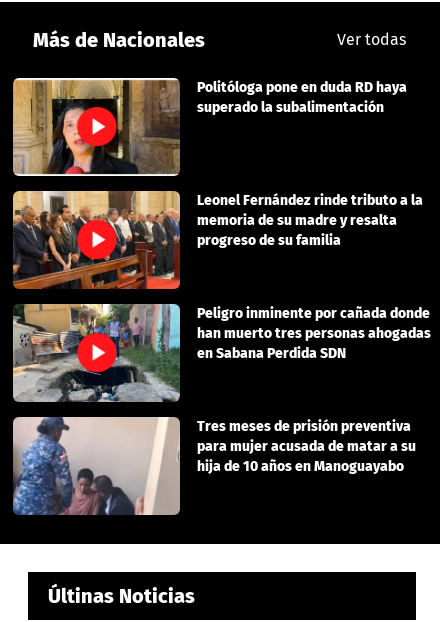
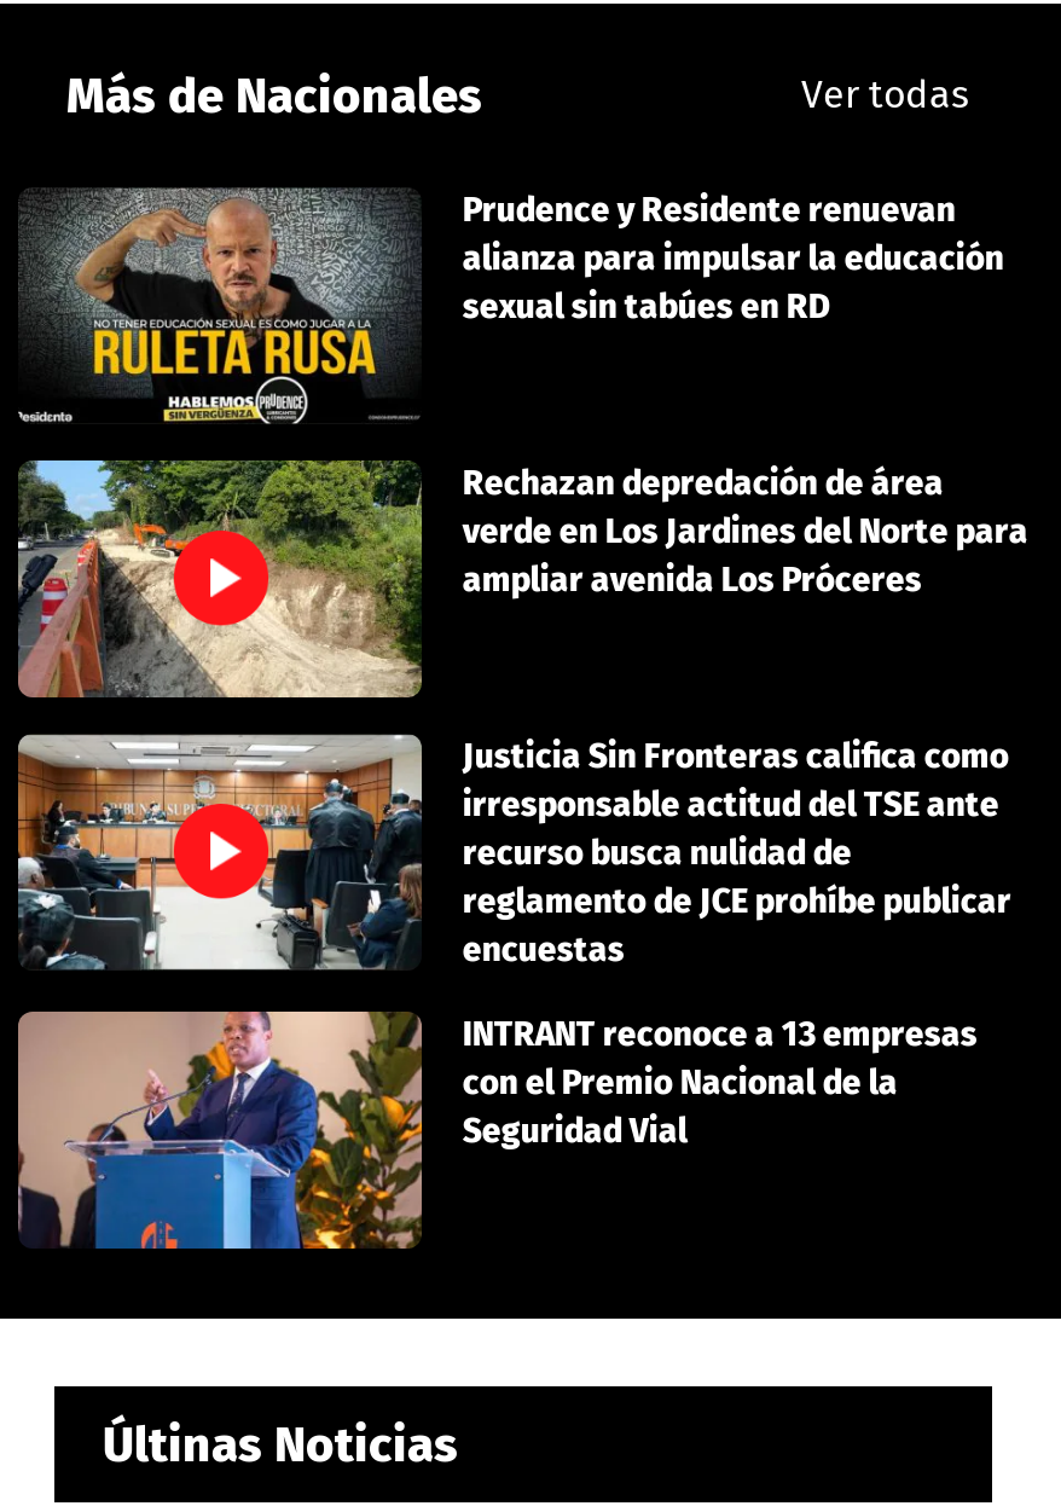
[12,77,407,177] [image] | Politóloga pone en duda RD haya | superado la subalimentación -> [18,187,1004,424] [image] | Prudence y Residente renuevan | alianza para impulsar la educación | sexual sin tabúes en RD
[12,190,423,290] [image] | Leonel Fernández rinde tributo a la | memoria de su madre y resalta | progreso de su familia -> [18,458,1028,700] [image] | Rechazan depredación de área | verde en Los Jardines del Norte para | ampliar avenida Los Próceres
[12,303,431,403] [image] | Peligro inminente por cañada donde | han muerto tres personas ahogadas | en Sabana Perdida SDN -> [16,734,1011,971] [image] | Justicia Sin Fronteras califica como | irresponsable actitud del TSE ante | recurso busca nulidad de | reglamento de JCE prohíbe publicar | encuestas
[13,416,416,516] [image] | Tres meses de prisión preventiva | para mujer acusada de matar a su | hija de 10 años en Manoguayabo -> [18,1009,977,1251] [image] | INTRANT reconoce a 13 empresas | con el Premio Nacional de la | Seguridad Vial

